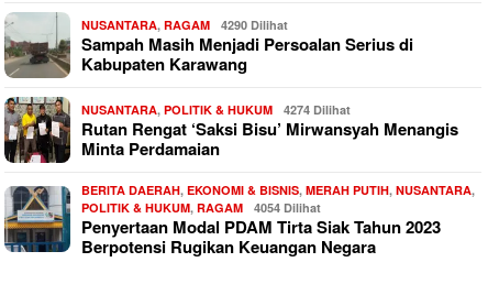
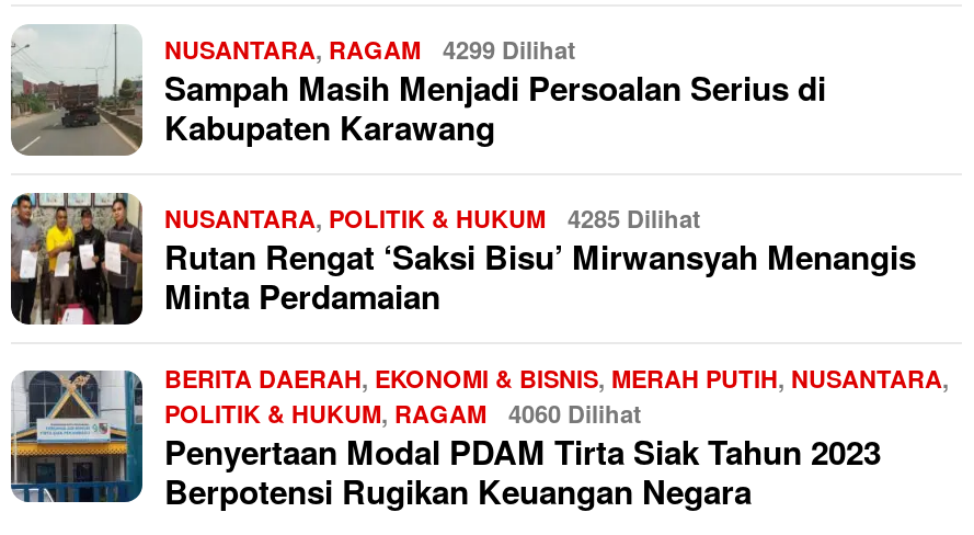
[81,16,288,33] NUSANTARA, RAGAM 4290 Dilihat -> [164,32,576,65] NUSANTARA, RAGAM 4299 Dilihat
[81,101,351,118] NUSANTARA, POLITIK & HUKUM 4274 Dilihat -> [164,201,701,234] NUSANTARA, POLITIK & HUKUM 4285 Dilihat
[81,199,321,216] POLITIK & HUKUM, RAGAM 4054 Dilihat -> [164,396,642,429] POLITIK & HUKUM, RAGAM 4060 Dilihat

